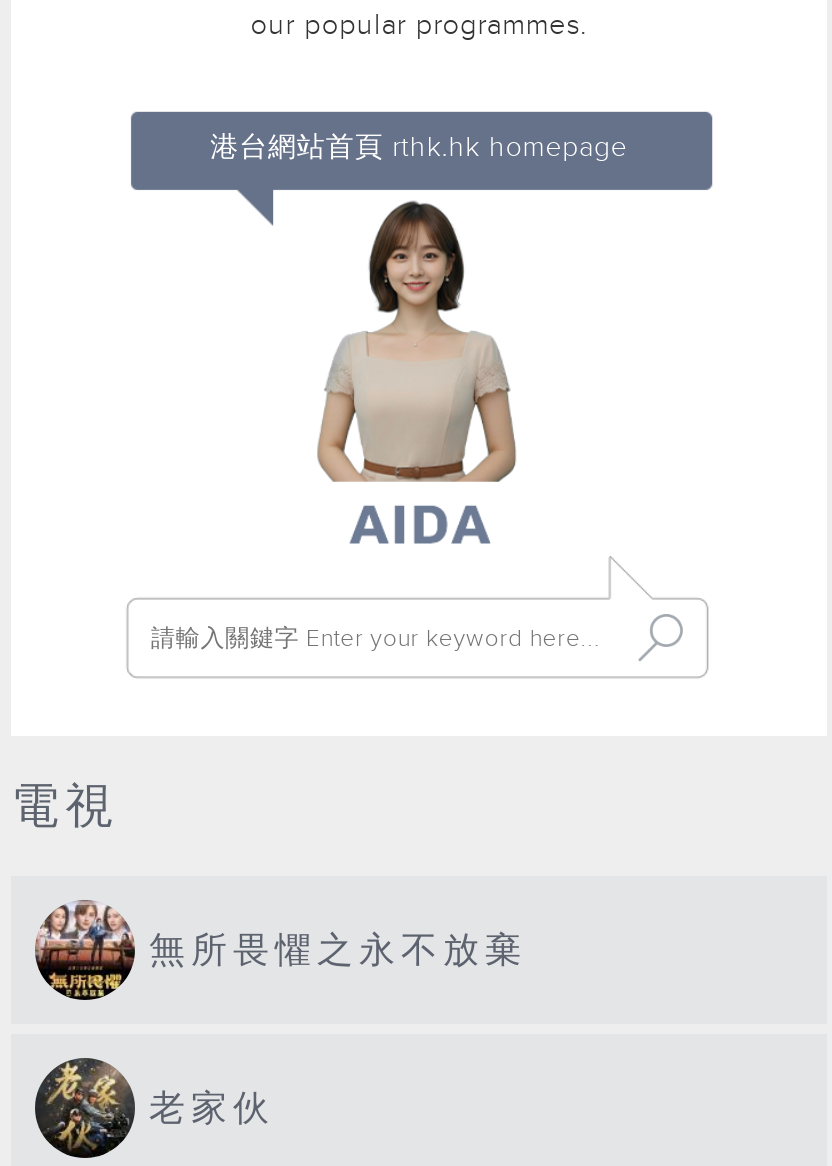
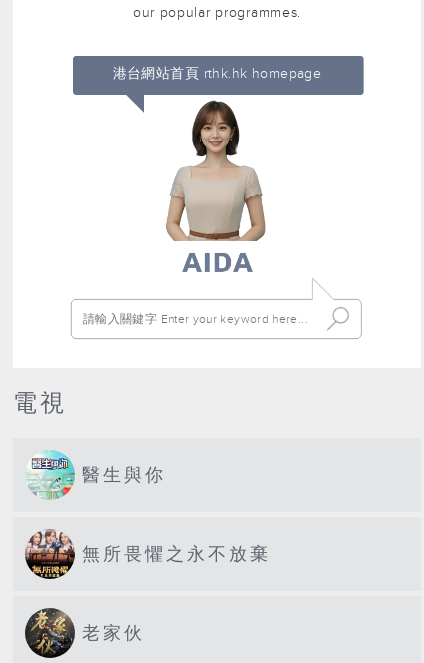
none -> [26,450,166,500] [image] | 醫生與你

